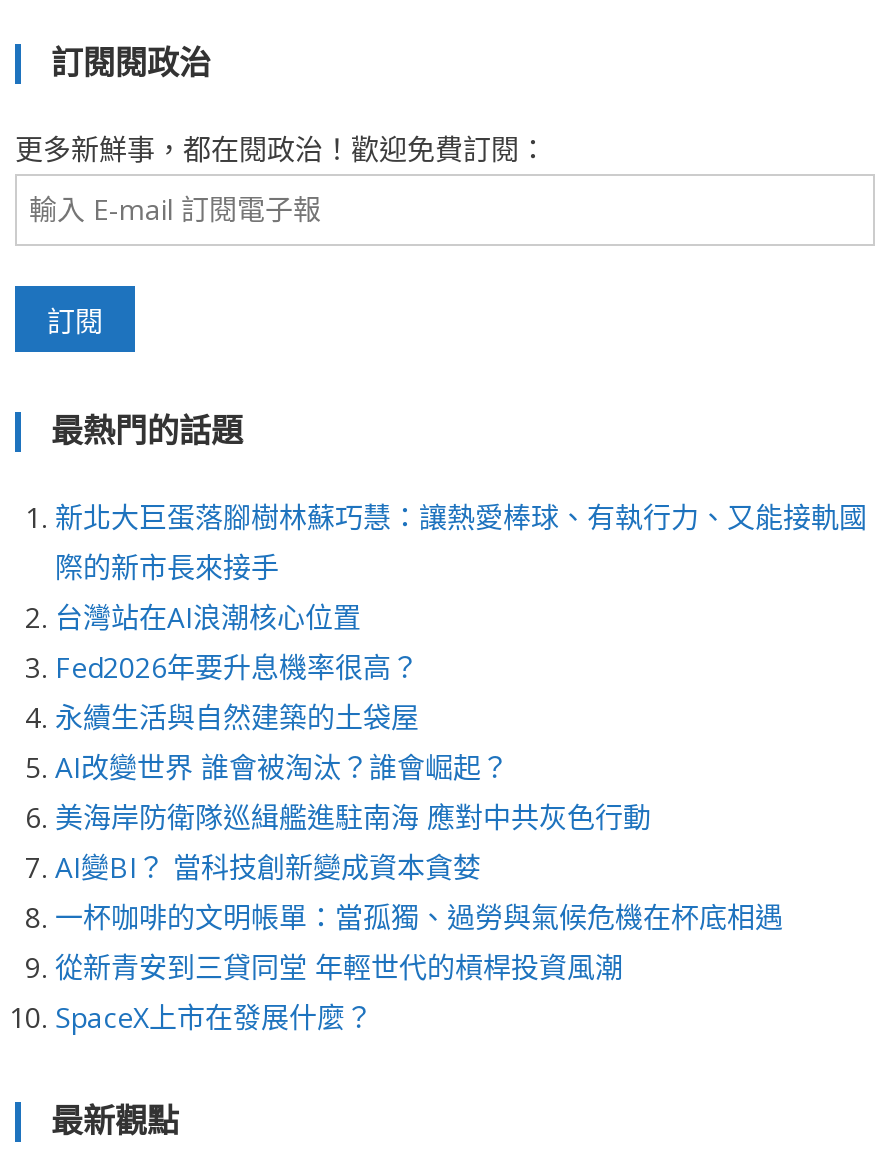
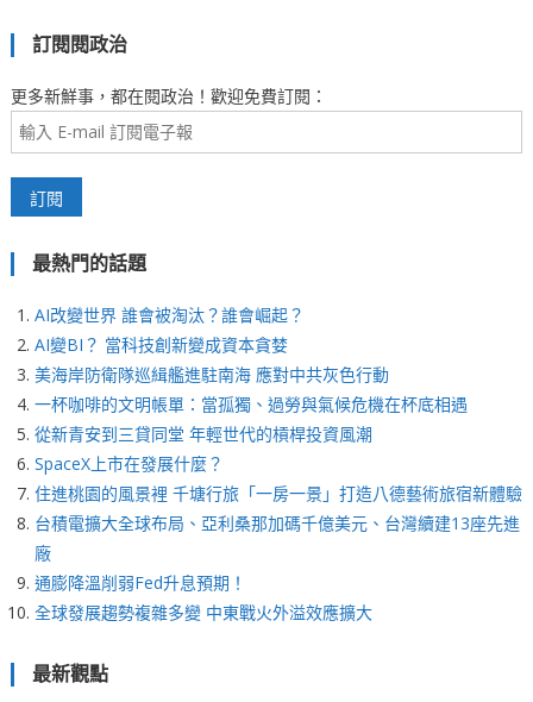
[55,498,867,736] 新北大巨蛋落腳樹林蘇巧慧：讓熱愛棒球、有執行力、又能接軌國 | 際的新市長來接手 | 台灣站在AI浪潮核心位置 | Fed2026年要升息機率很高？ | 永續生活與自然建築的土袋屋 -> none
moved [55,748,509,786] -> [35,303,305,326]: AI改變世界 誰會被淘汰？誰會崛起？
moved [55,798,651,836] -> [35,363,389,385]: 美海岸防衛隊巡緝艦進駐南海 應對中共灰色行動
moved [55,848,481,886] -> [35,333,288,355]: AI變BI？ 當科技創新變成資本貪婪
moved [55,898,783,1036] -> [35,392,468,474]: 一杯咖啡的文明帳單：當孤獨、過勞與氣候危機在杯底相遇 | 從新青安到三貸同堂 年輕世代的槓桿投資風潮 | SpaceX上市在發展什麼？
none -> [35,482,522,623] 住進桃園的風景裡 千塘行旅「一房一景」打造八德藝術旅宿新體驗 | 台積電擴大全球布局、亞利桑那加碼千億美元、台灣續建13座先進 | 廠 | 通膨降溫削弱Fed升息預期！ | 全球發展趨勢複雜多變 中東戰火外溢效應擴大

